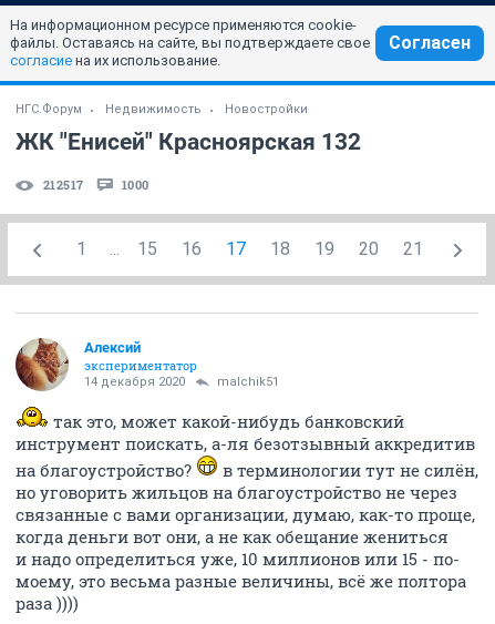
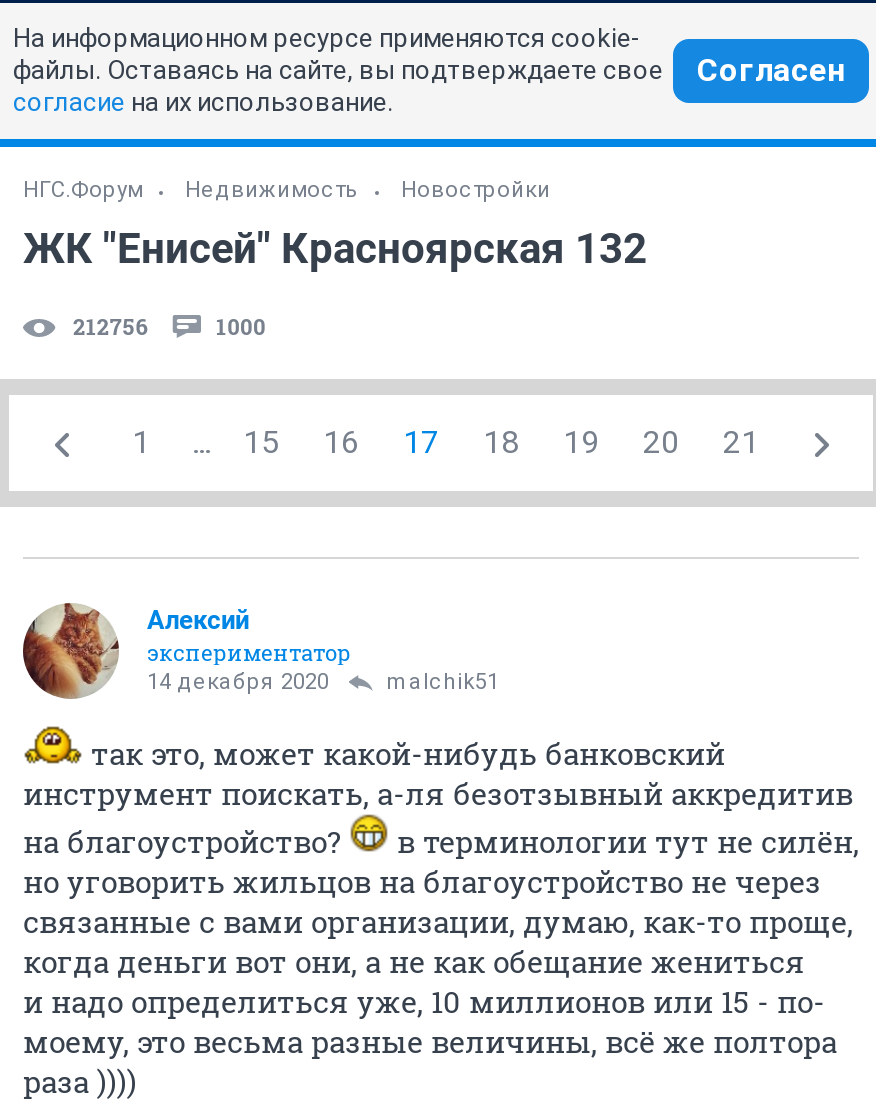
[43,176,84,193] 212517 -> [73,311,148,341] 212756

